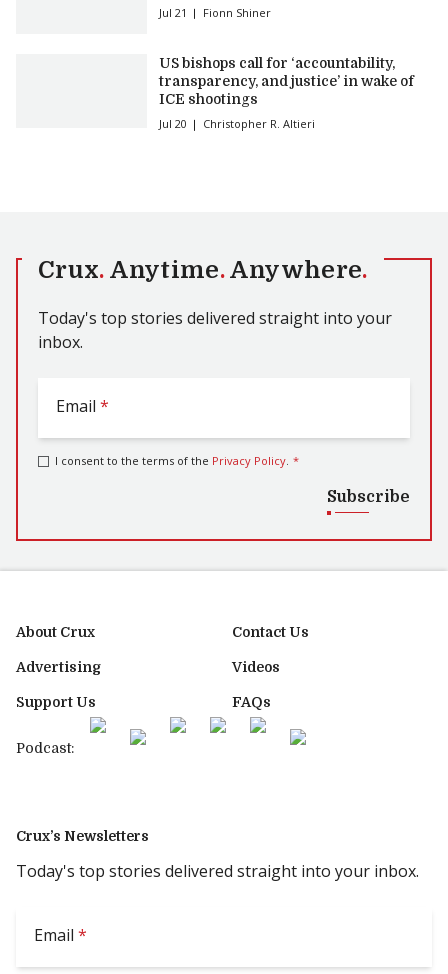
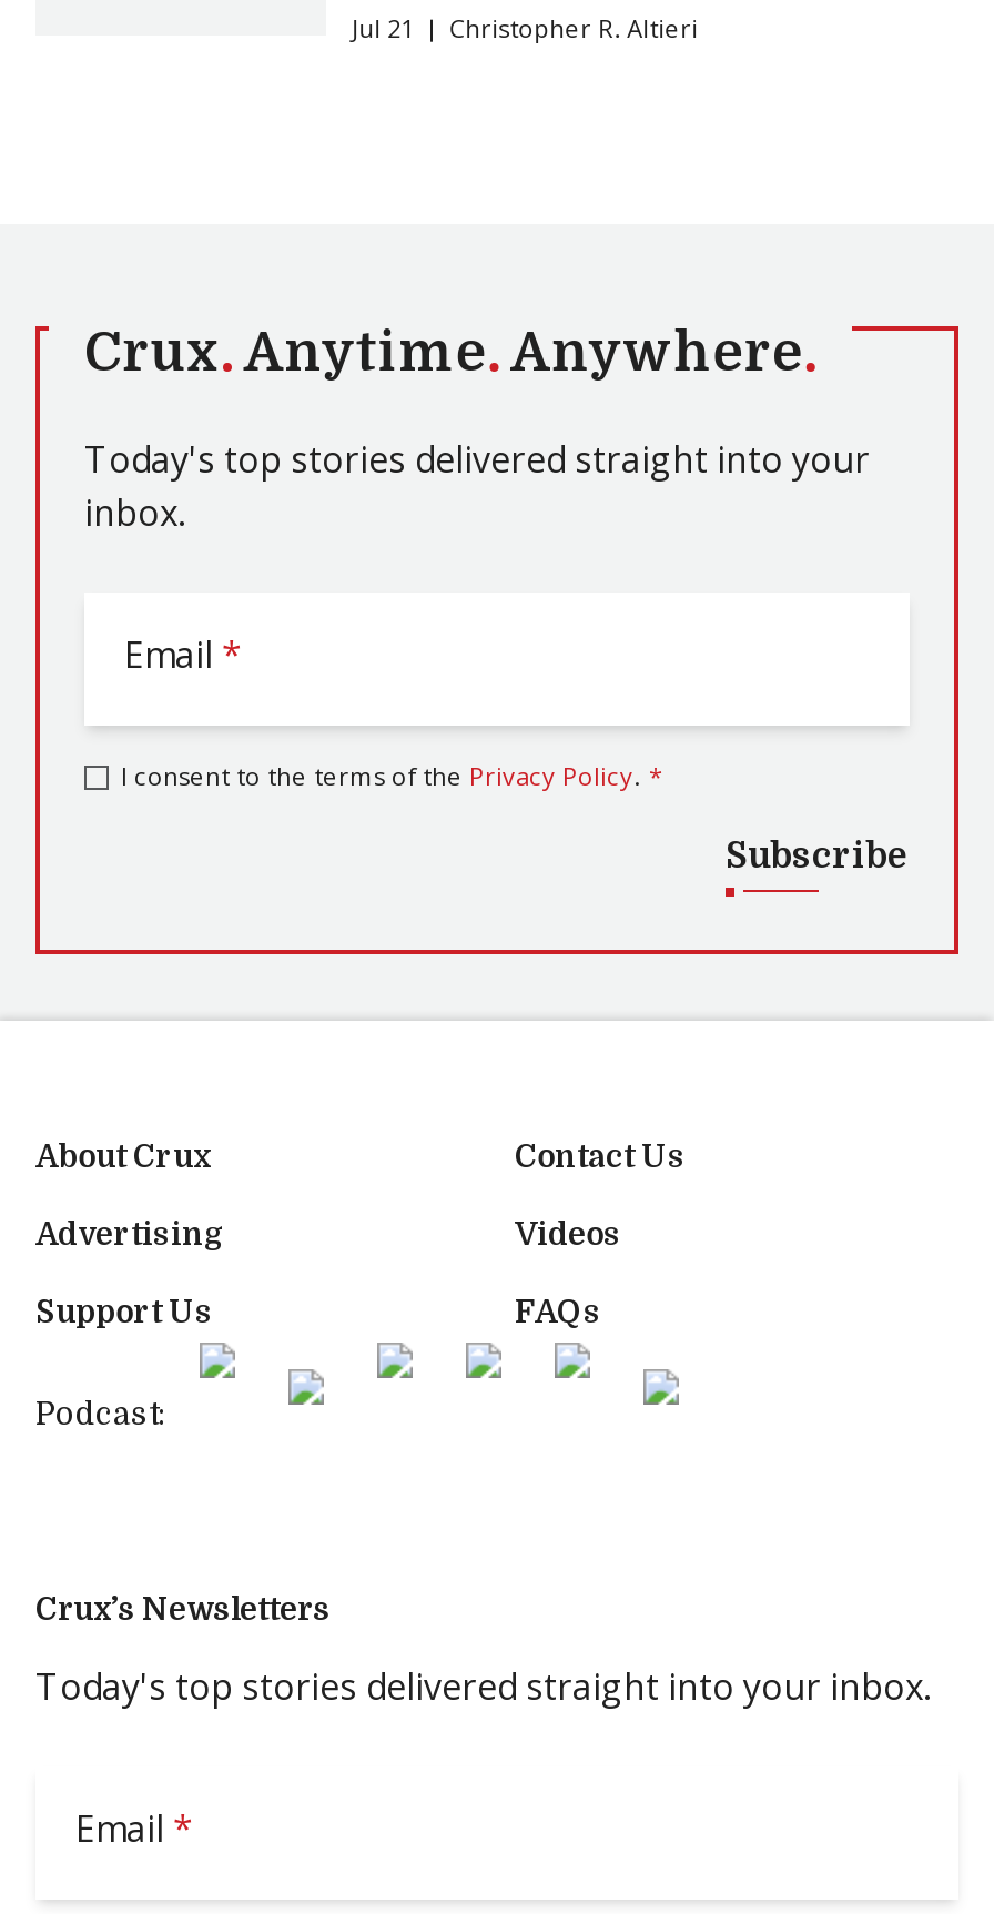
[159,5,414,131] Fionn Shiner | US bishops call for ‘accountability, | transparency, and justice’ in wake of | ICE shootings | Jul 20 -> none

